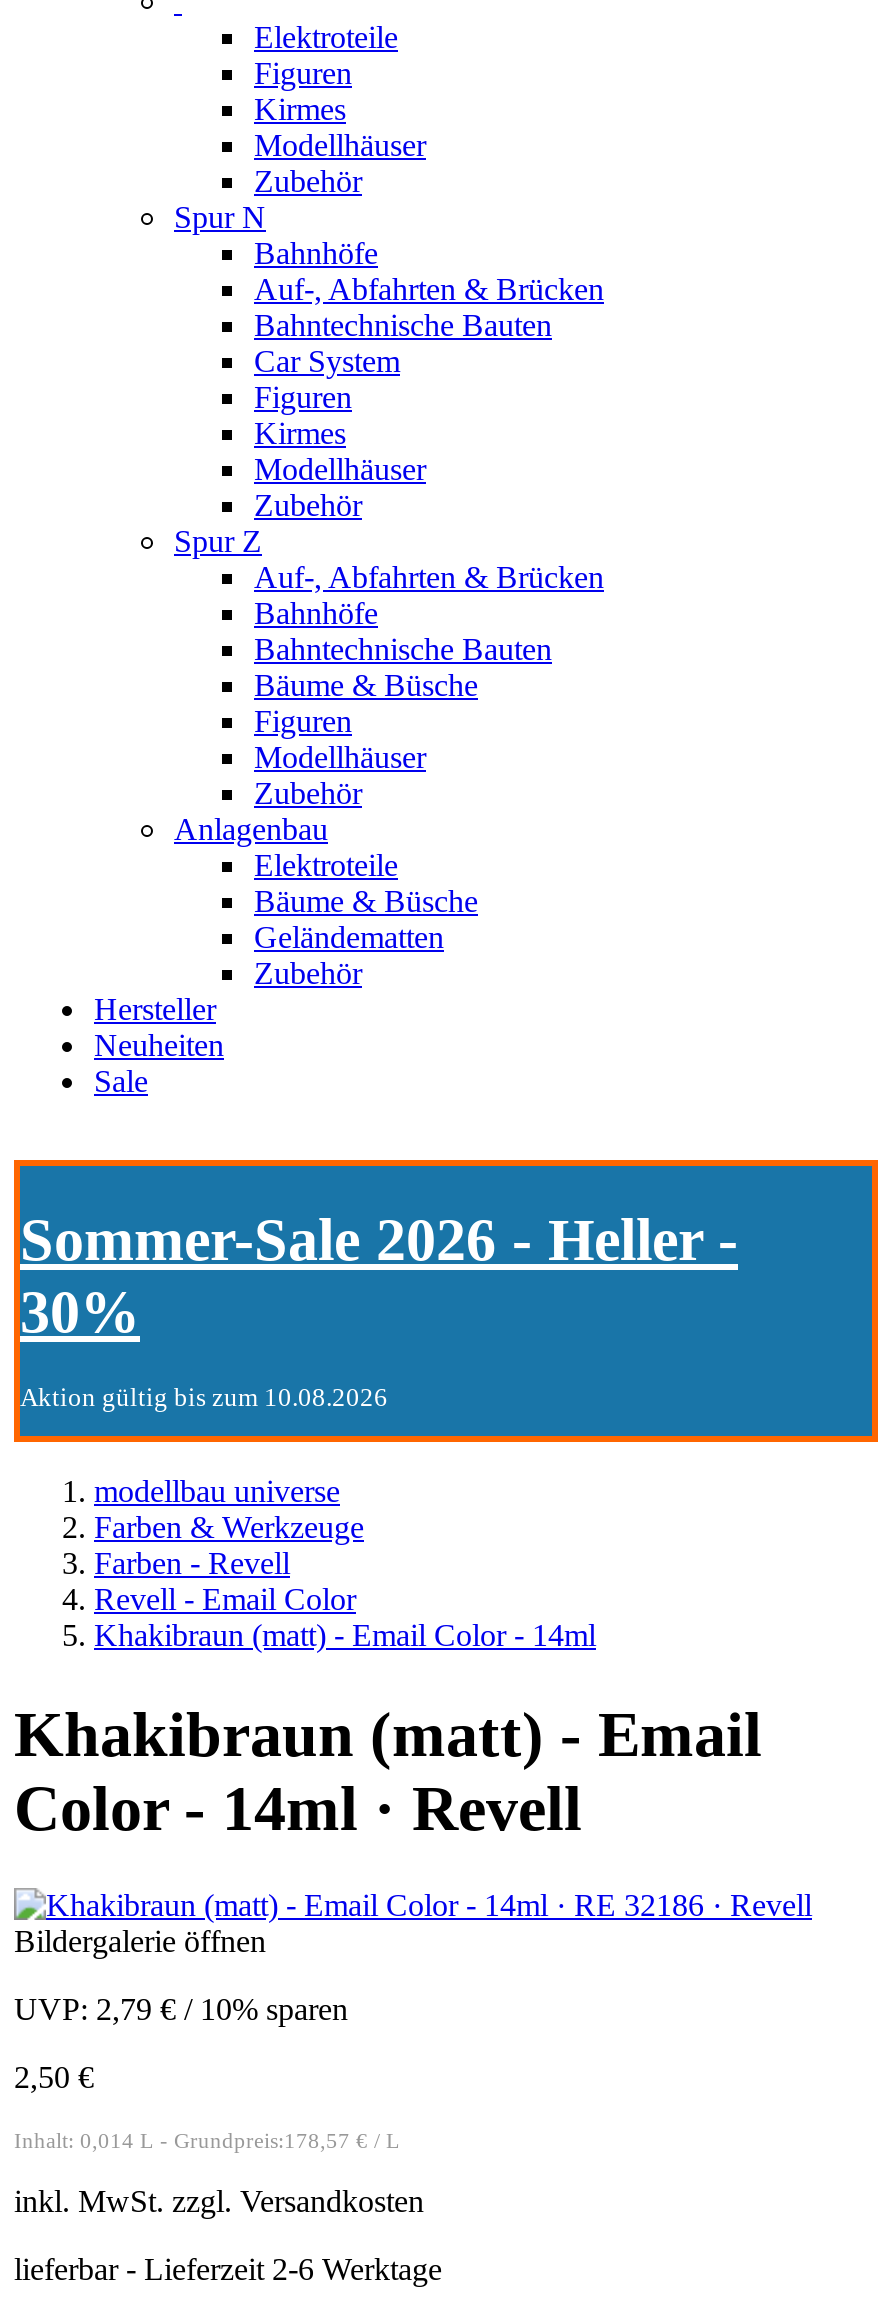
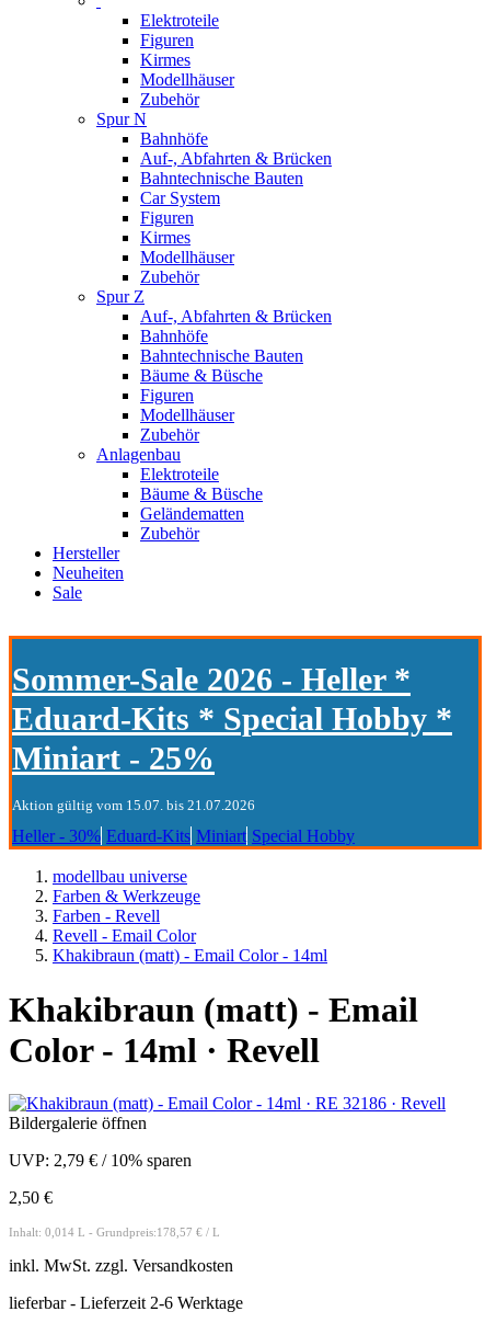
[20,1205,738,1413] Sommer-Sale 2026 - Heller - | 30% | Aktion gültig bis zum 10.08.2026 -> [12,661,452,846] Sommer-Sale 2026 - Heller * | Eduard-Kits * Special Hobby * | Miniart - 25% | Aktion gültig vom 15.07. bis 21.07.2026 | Heller - 30% Eduard-Kits Miniart Special Hobby

